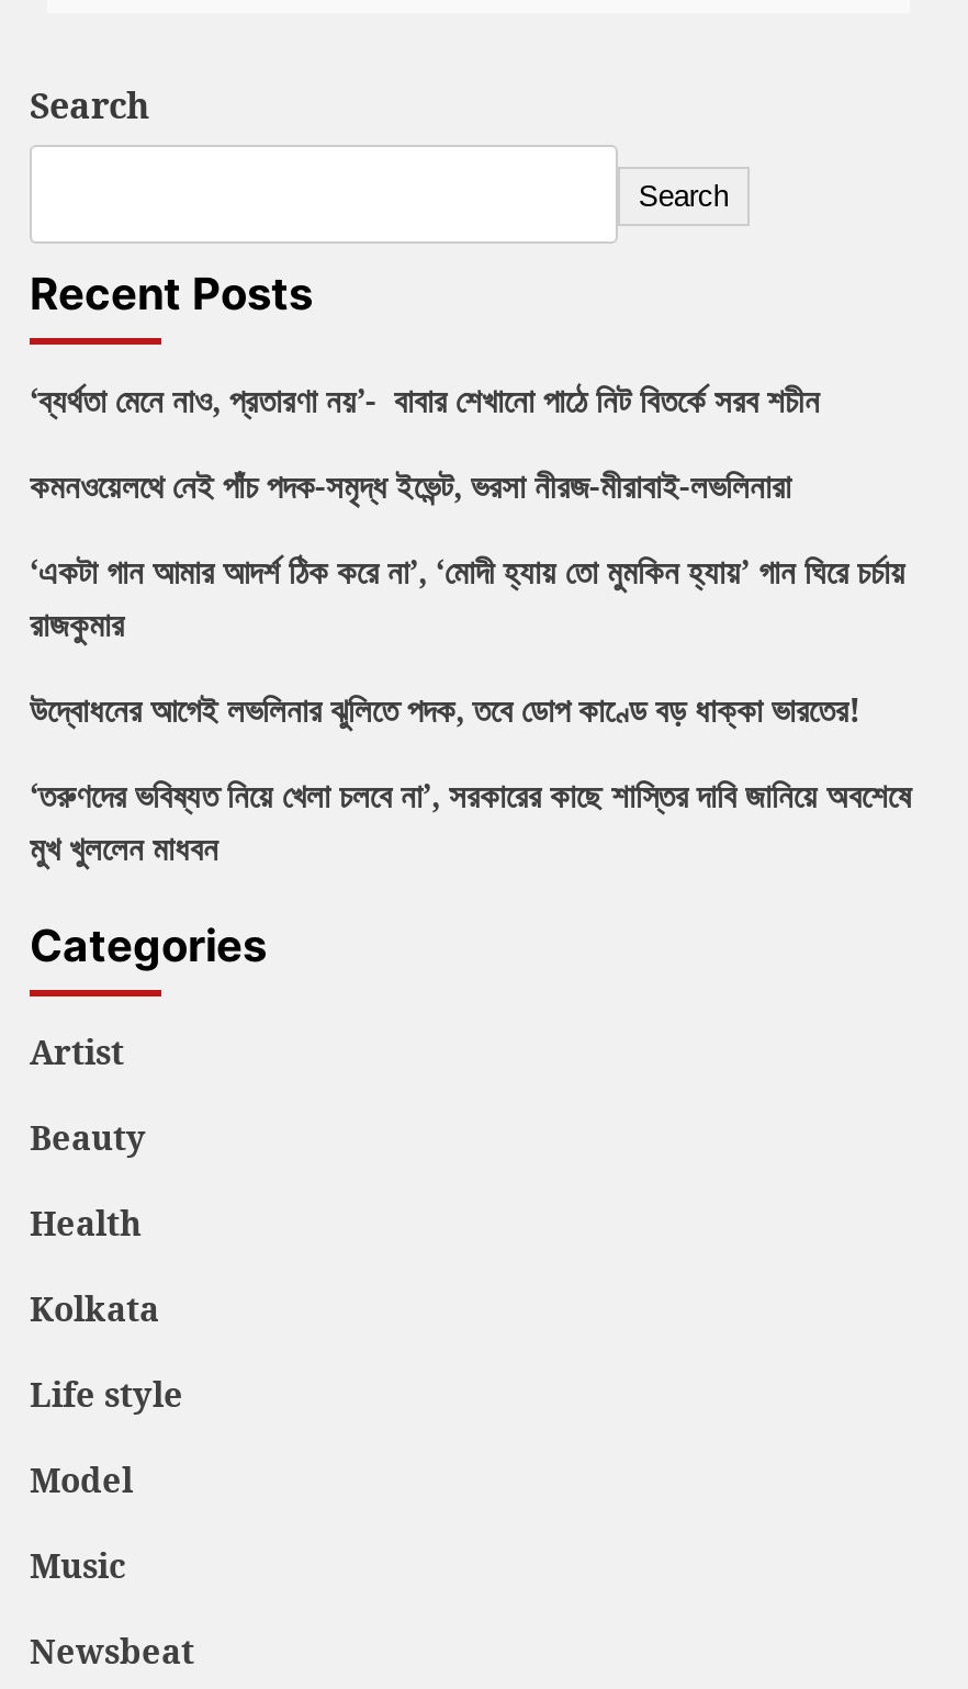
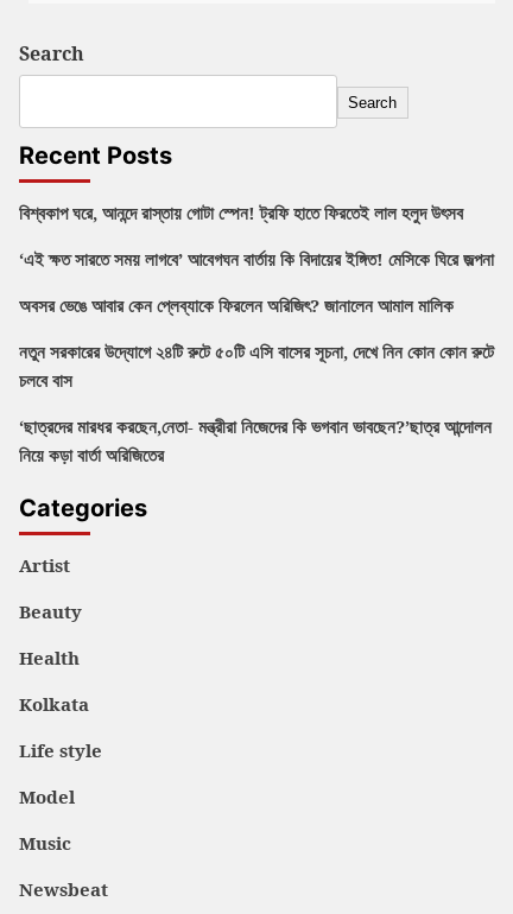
[30,378,820,422] ‘ব্যর্থতা মেনে নাও, প্রতারণা নয়’- বাবার শেখানো পাঠে নিট বিতর্কে সরব শচীন -> [19,201,463,225] বিশ্বকাপ ঘরে, আনন্দে রাস্তায় গোটা স্পেন! ট্রফি হাতে ফিরতেই লাল হলুদ উৎসব
[30,464,791,507] কমনওয়েলথে নেই পাঁচ পদক-সমৃদ্ধ ইভেন্ট, ভরসা নীরজ-মীরাবাই-লভলিনারা -> [19,247,494,271] ‘এই ক্ষত সারতে সময় লাগবে’ আবেগঘন বার্তায় কি বিদায়ের ইঙ্গিত! মেসিকে ঘিরে জল্পনা
[30,549,905,646] ‘একটা গান আমার আদর্শ ঠিক করে না’, ‘মোদী হ্যায় তো মুমকিন হ্যায়’ গান ঘিরে চর্চায় | রাজকুমার -> [19,293,454,317] অবসর ভেঙে আবার কেন প্লেব্যাকে ফিরলেন অরিজিৎ? জানালেন আমাল মালিক
[30,687,862,731] উদ্বোধনের আগেই লভলিনার ঝুলিতে পদক, তবে ডোপ কাণ্ডে বড় ধাক্কা ভারতের! -> [19,340,494,392] নতুন সরকারের উদ্যোগে ২৪টি রুটে ৫০টি এসি বাসের সূচনা, দেখে নিন কোন কোন রুটে | চলবে বাস
[30,773,912,870] ‘তরুণদের ভবিষ্যত নিয়ে খেলা চলবে না’, সরকারের কাছে শাস্তির দাবি জানিয়ে অবশেষে | মুখ খুললেন মাধবন -> [19,415,492,467] ‘ছাত্রদের মারধর করছেন,নেতা- মন্ত্রীরা নিজেদের কি ভগবান ভাবছেন?’ছাত্র আন্দোলন | নিয়ে কড়া বার্তা অরিজিতের

